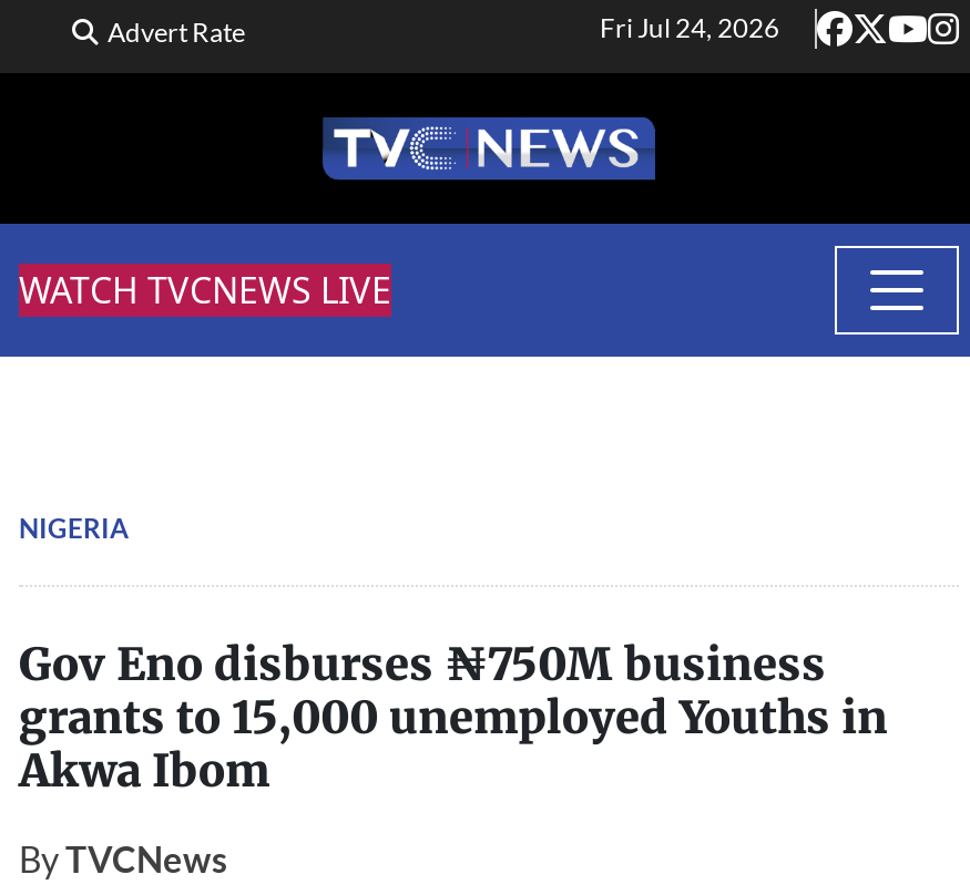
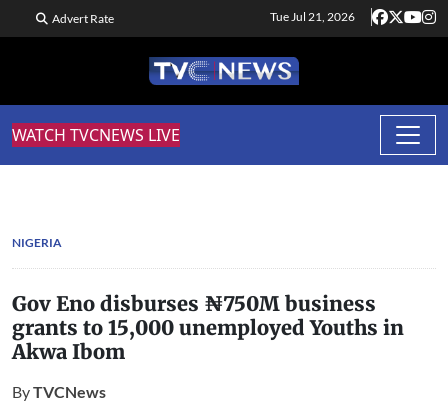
[600,11,779,44] Fri Jul 24, 2026 -> [270,9,355,24] Tue Jul 21, 2026

